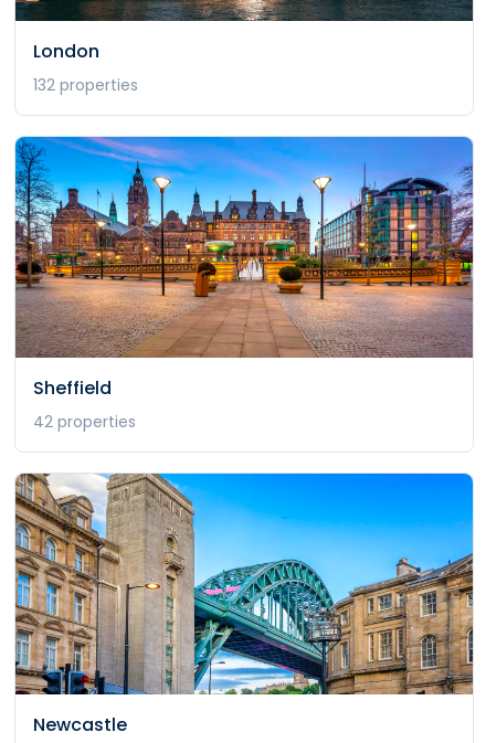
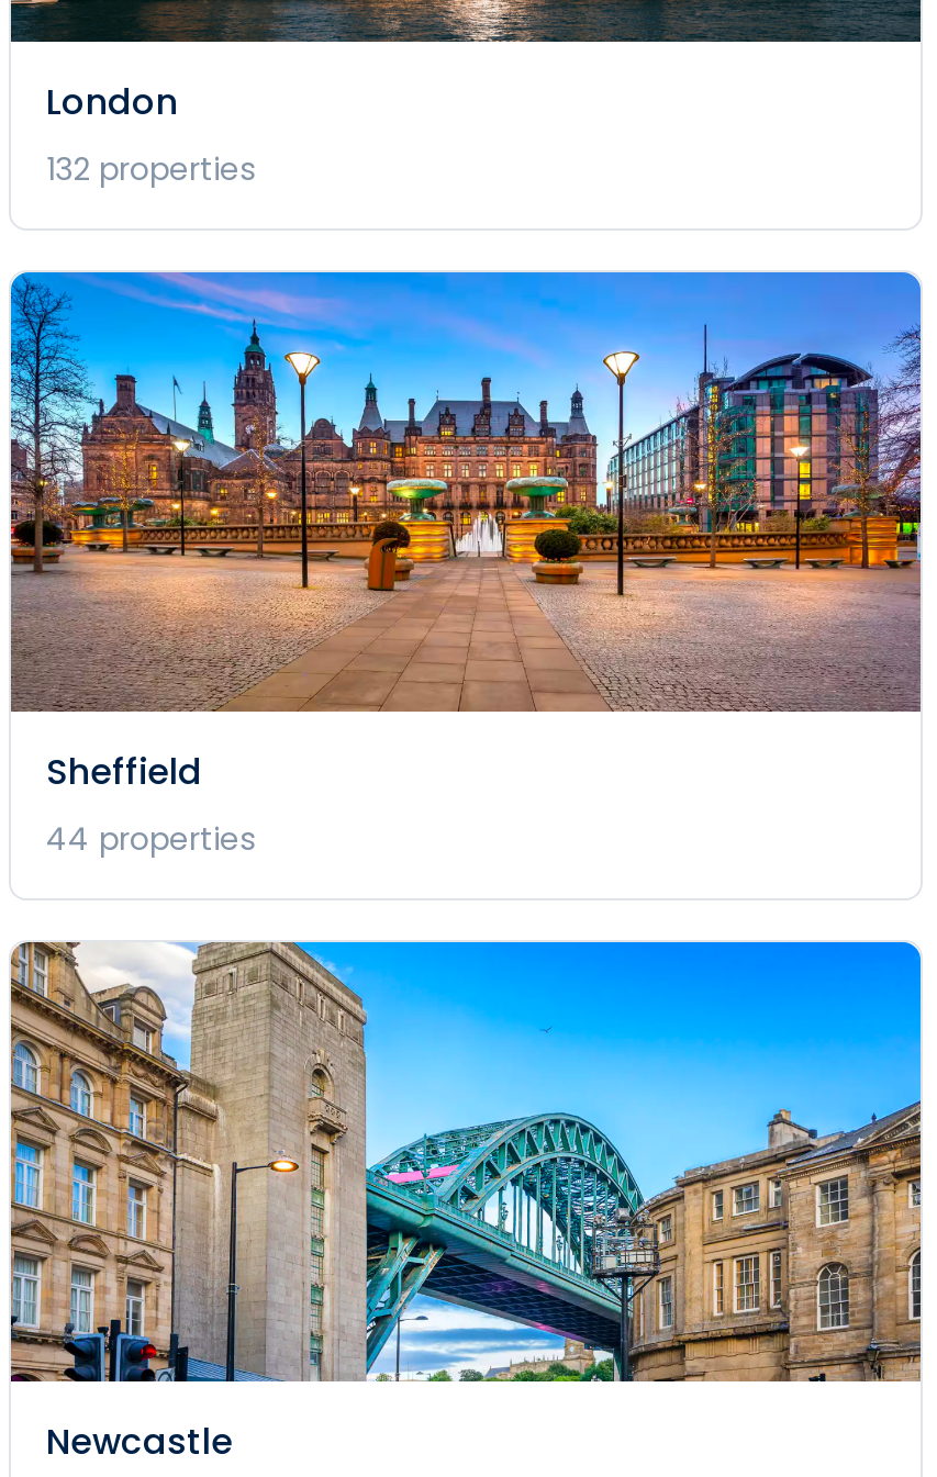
[33,411,136,433] 42 properties -> [46,817,255,861] 44 properties

